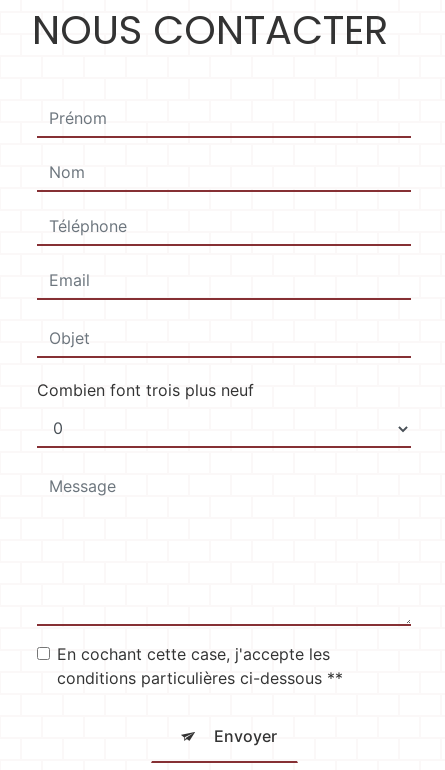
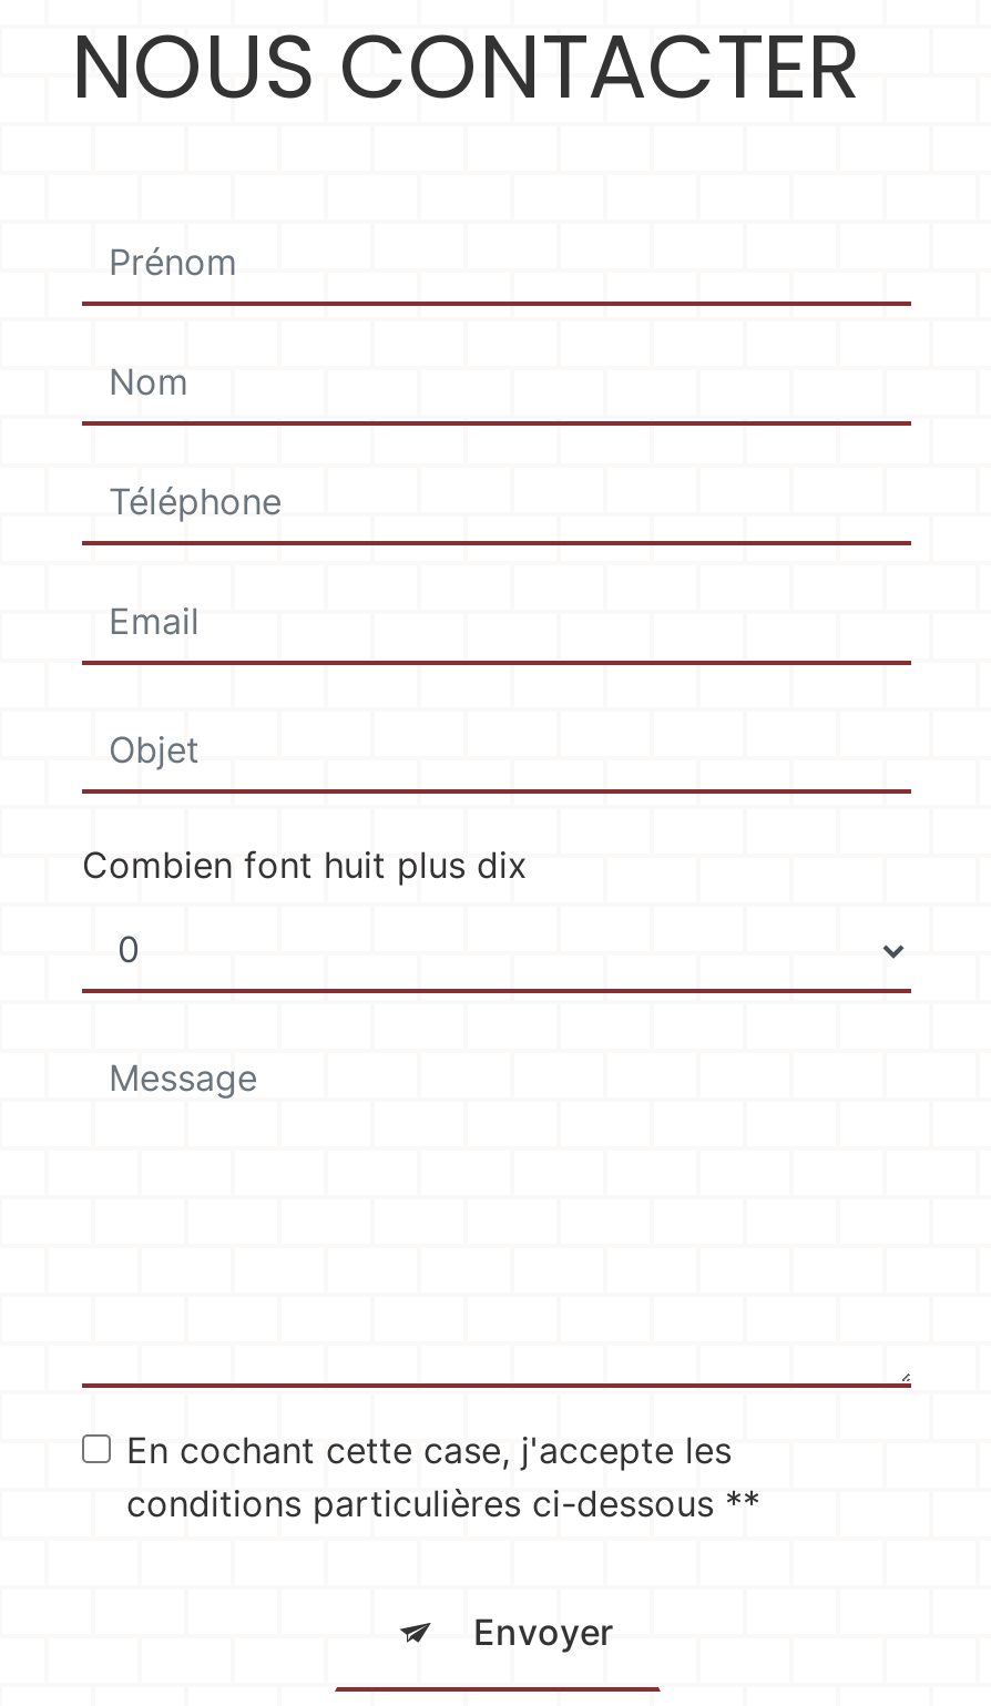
[37,380,254,400] Combien font trois plus neuf -> [82,842,528,886] Combien font huit plus dix

